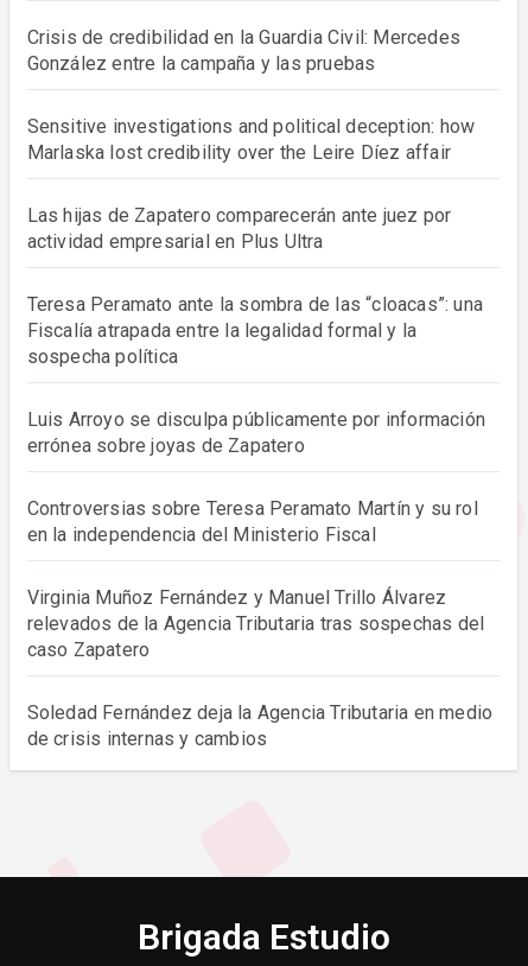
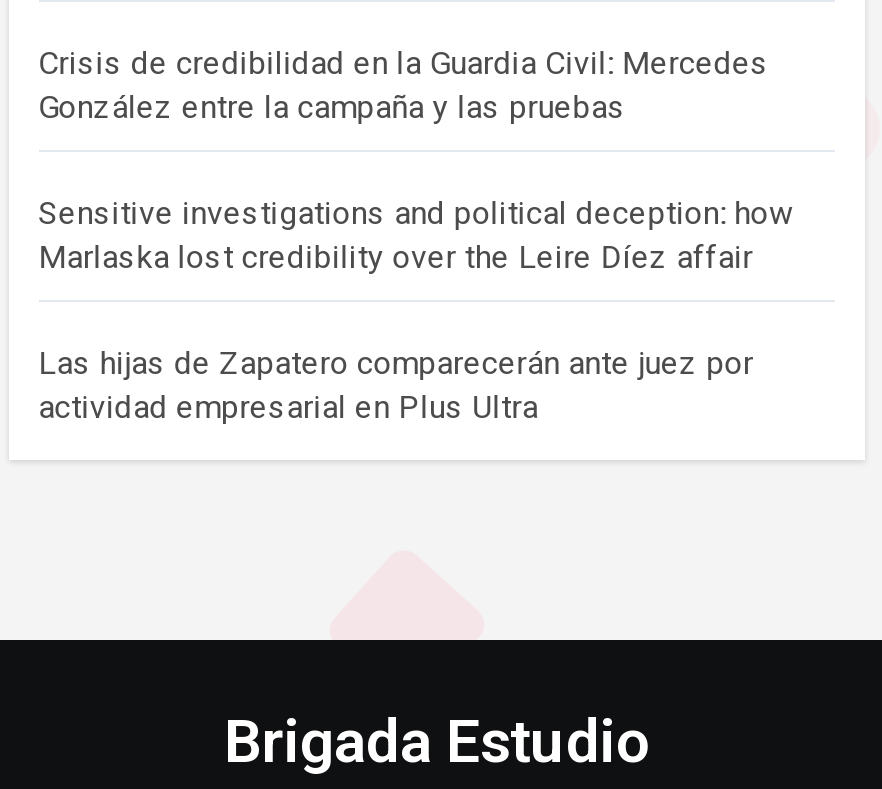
[27,293,493,750] Teresa Peramato ante la sombra de las “cloacas”: una | Fiscalía atrapada entre la legalidad formal y la | sospecha política | Luis Arroyo se disculpa públicamente por información | errónea sobre joyas de Zapatero | Controversias sobre Teresa Peramato Martín y su rol | en la independencia del Ministerio Fiscal | Virginia Muñoz Fernández y Manuel Trillo Álvarez | relevados de la Agencia Tributaria tras sospechas del | caso Zapatero | Soledad Fernández deja la Agencia Tributaria en medio | de crisis internas y cambios -> none

